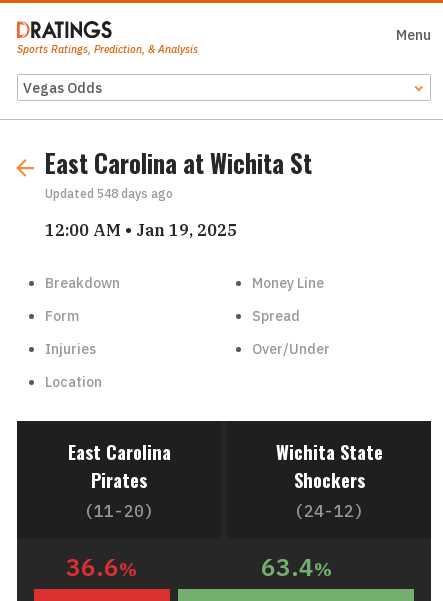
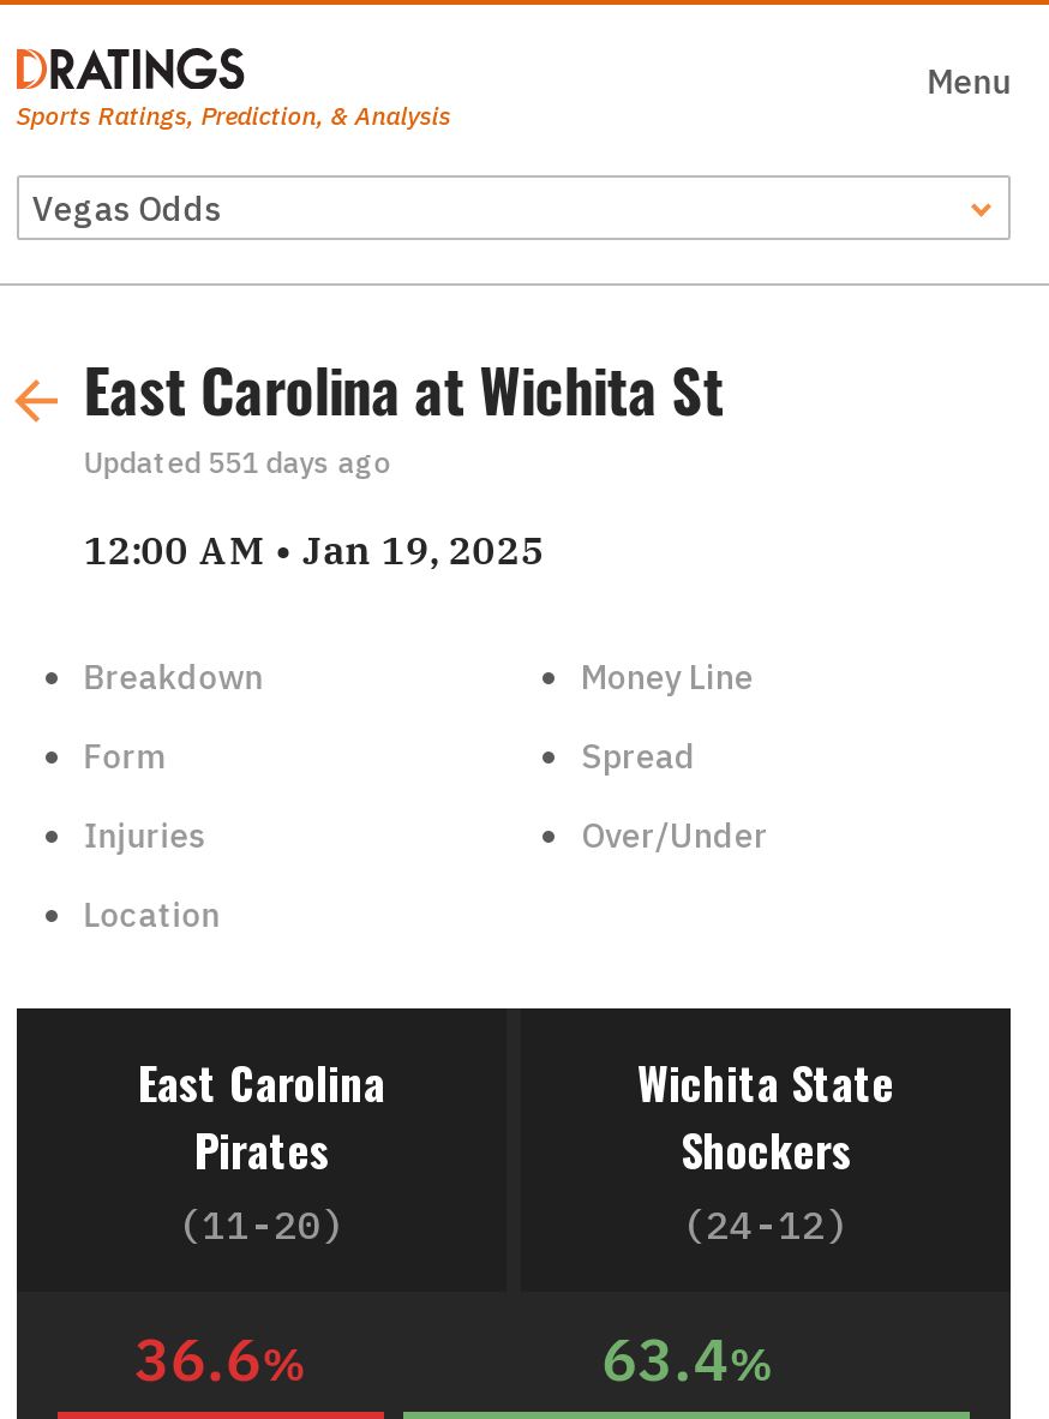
[45,186,173,201] Updated 548 days ago -> [84,445,391,481] Updated 551 days ago

